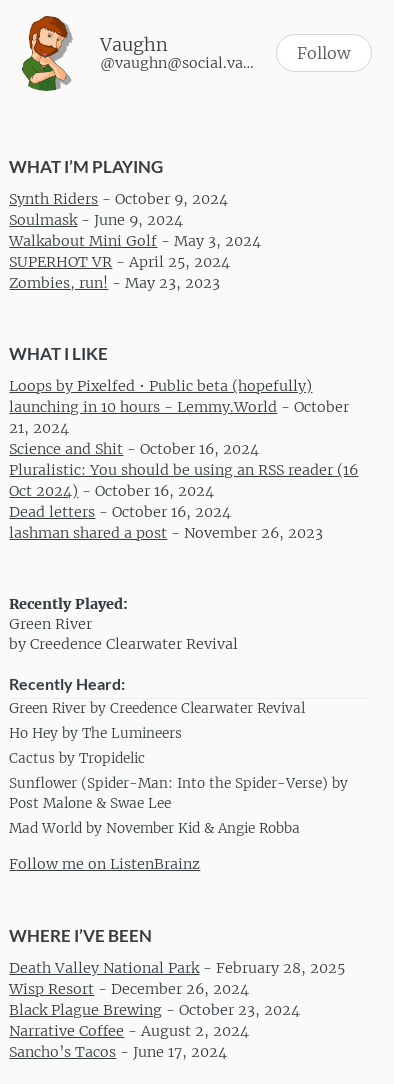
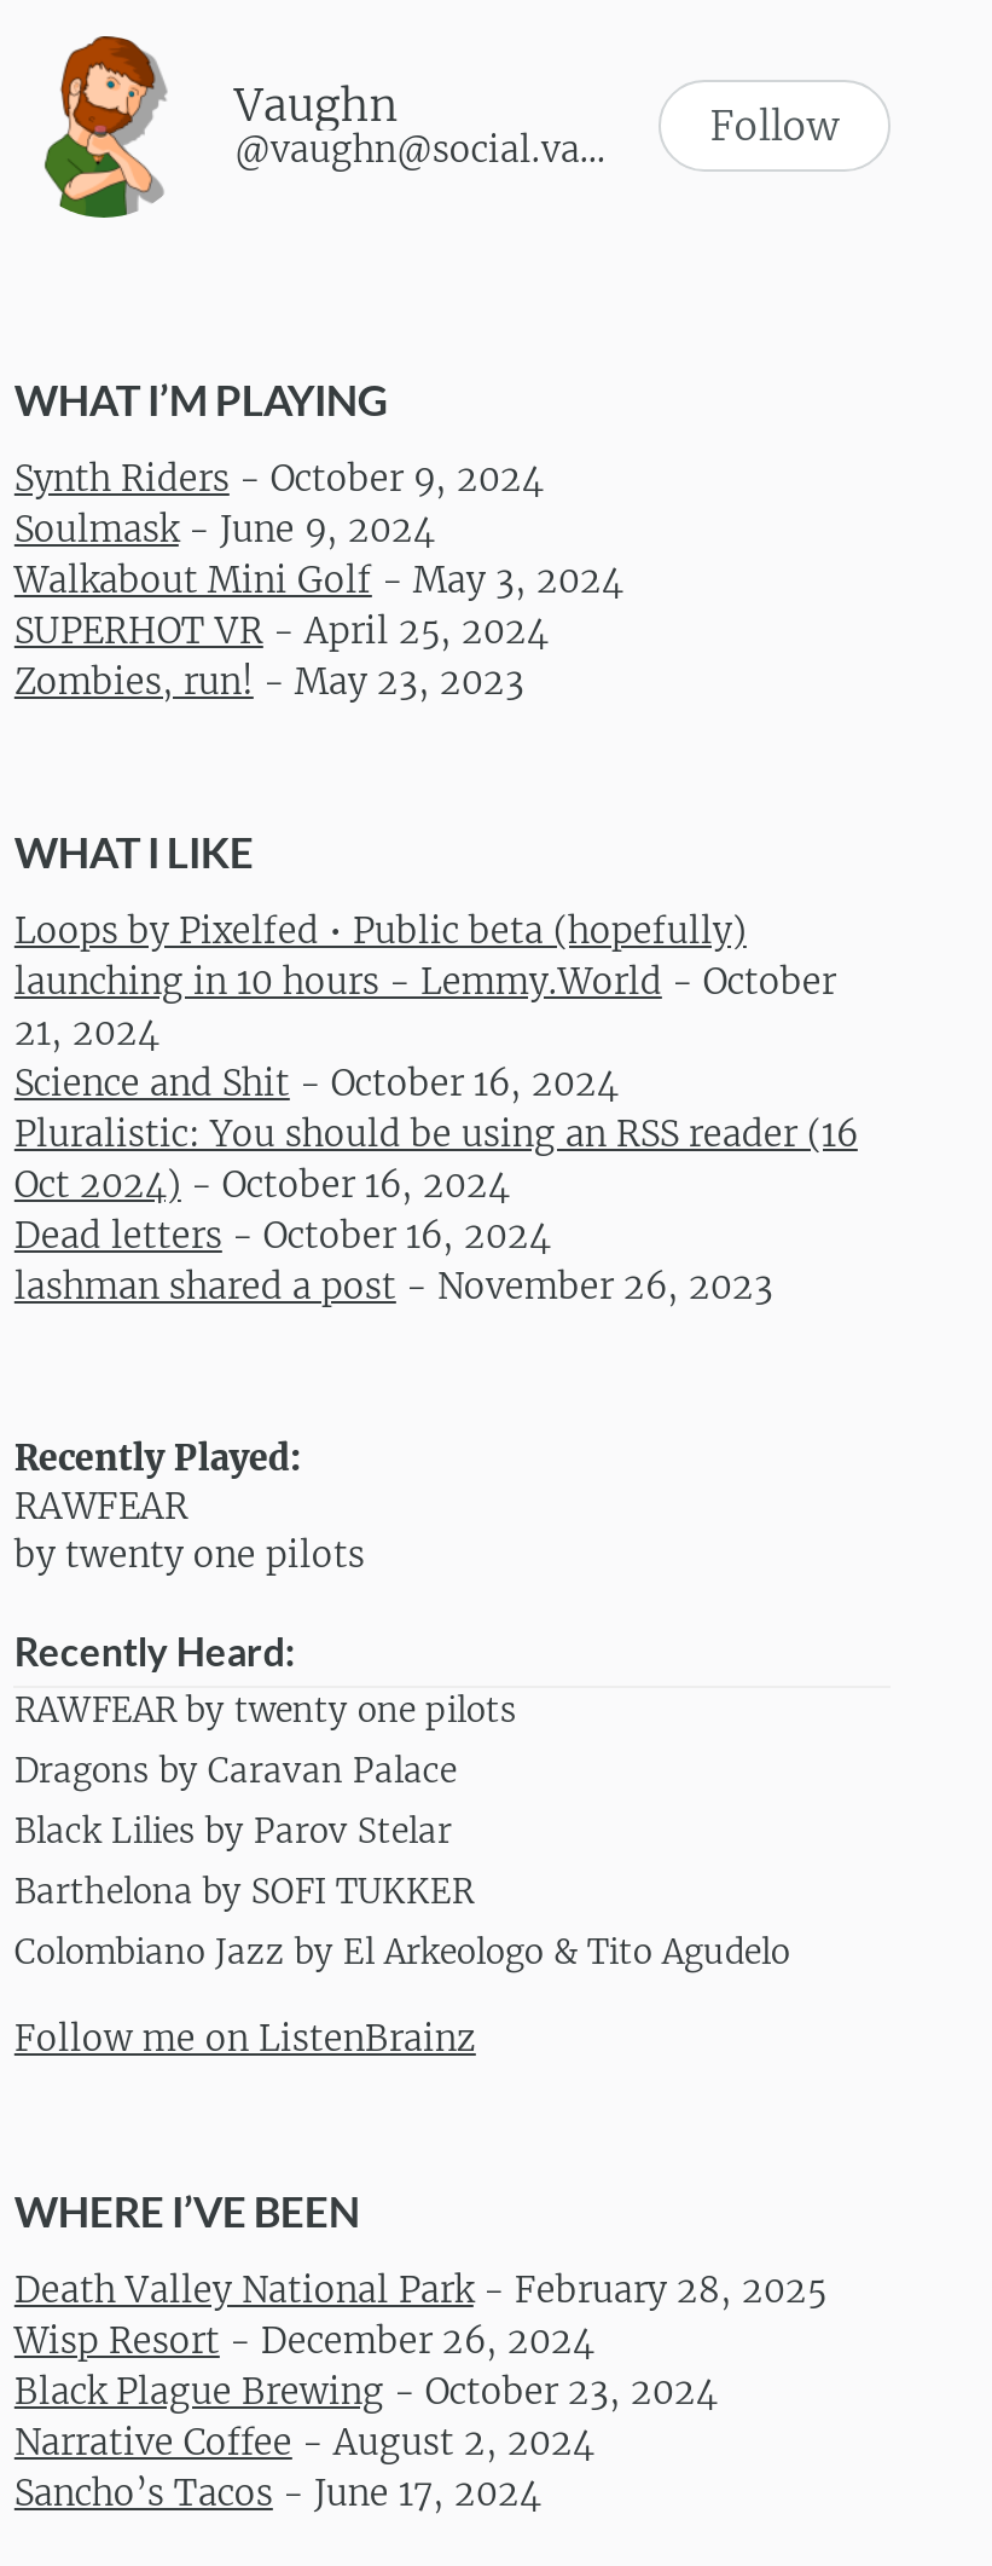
[9,615,238,653] Green River | by Creedence Clearwater Revival -> [14,1485,365,1577] RAWFEAR | by twenty one pilots
[9,700,305,717] Green River by Creedence Clearwater Revival -> [14,1690,517,1731] RAWFEAR by twenty one pilots
[9,725,182,742] Ho Hey by The Lumineers -> [14,1751,456,1792] Dragons by Caravan Palace
[9,750,145,767] Cactus by Tropidelic -> [14,1811,452,1852] Black Lilies by Parov Stelar
[9,775,348,812] Sunflower (Spider-Man: Into the Spider-Verse) by | Post Malone & Swae Lee -> [14,1872,473,1913] Barthelona by SOFI TUKKER
[9,820,300,837] Mad World by November Kid & Angie Robba -> [14,1932,790,1973] Colombiano Jazz by El Arkeologo & Tito Agudelo

